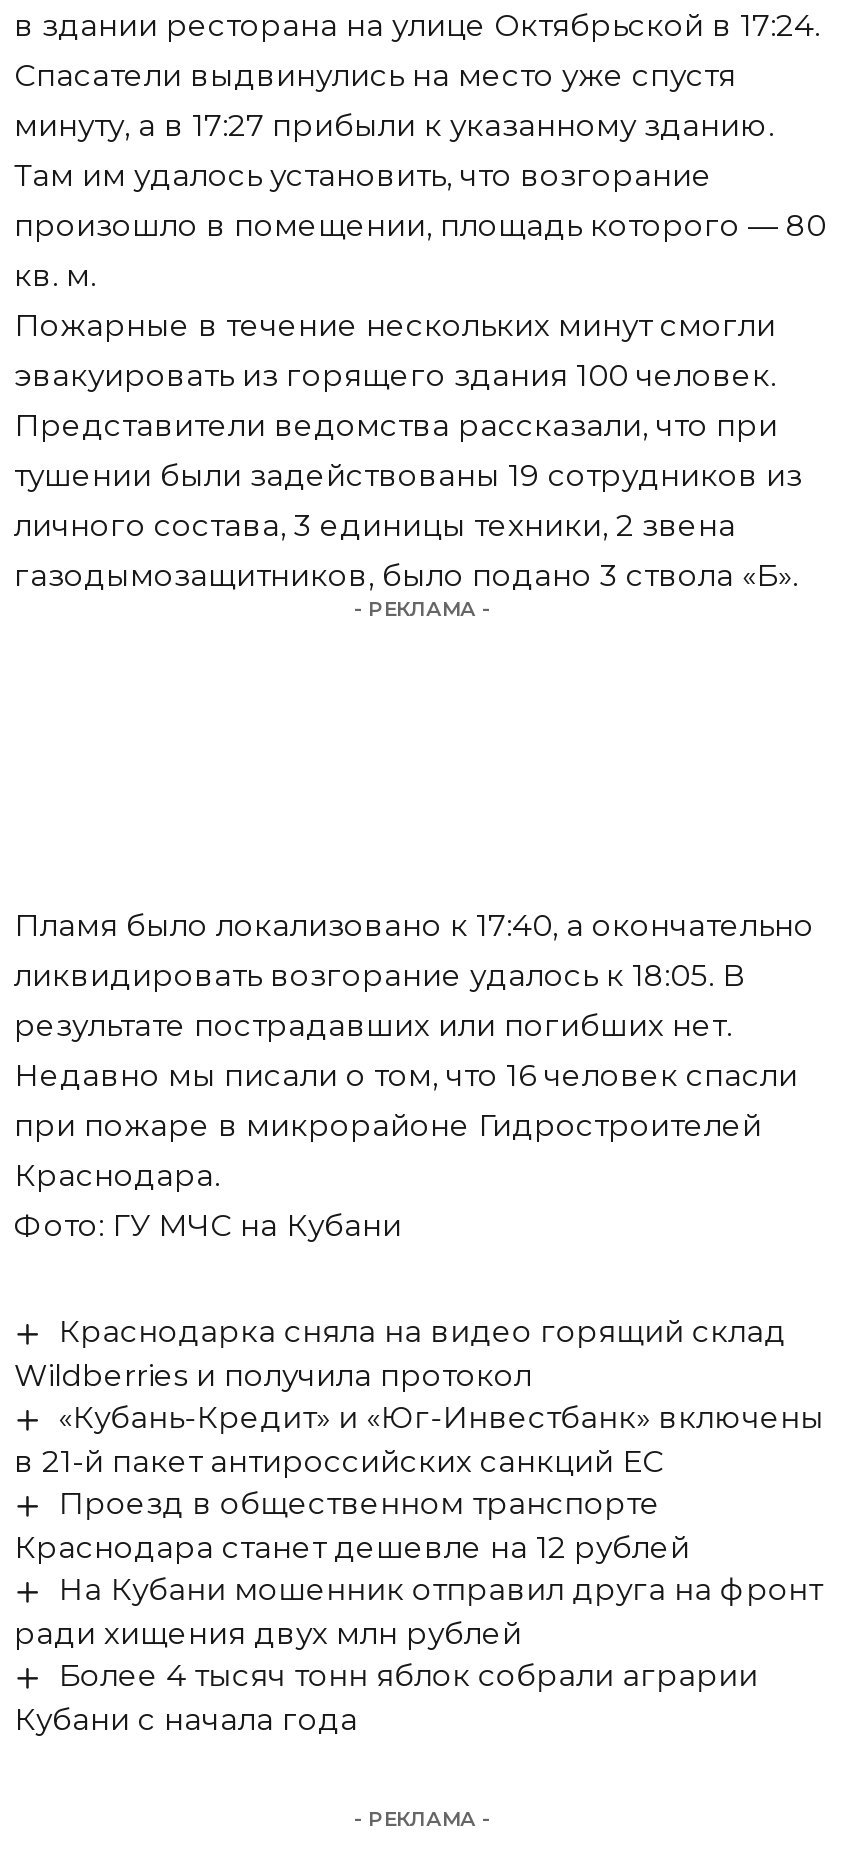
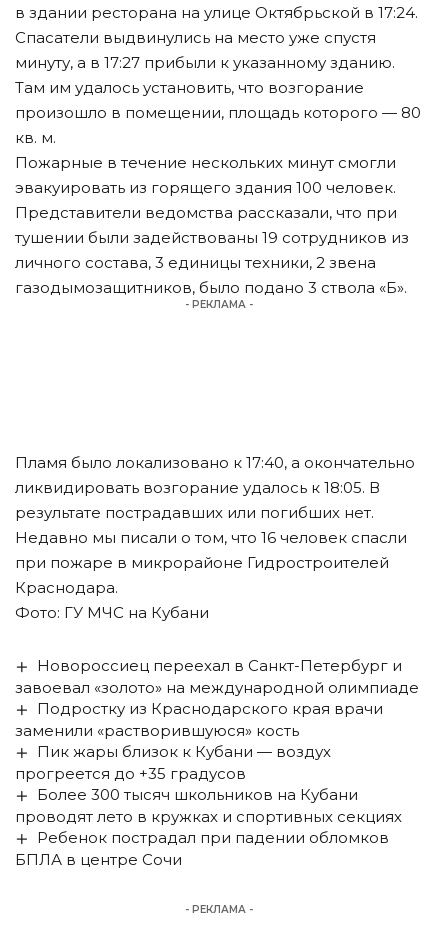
[14,1312,824,1738] Краснодарка сняла на видео горящий склад | Wildberries и получила протокол | «Кубань-Кредит» и «Юг-Инвестбанк» включены | в 21-й пакет антироссийских санкций ЕС | Проезд в общественном транспорте | Краснодара станет дешевле на 12 рублей | На Кубани мошенник отправил друга на фронт | ради хищения двух млн рублей | Более 4 тысяч тонн яблок собрали аграрии | Кубани с начала года -> [15,656,419,869] Новороссиец переехал в Санкт-Петербург и | завоевал «золото» на международной олимпиаде | Подростку из Краснодарского края врачи | заменили «растворившуюся» кость | Пик жары близок к Кубани — воздух | прогреется до +35 градусов | Более 300 тысяч школьников на Кубани | проводят лето в кружках и спортивных секциях | Ребенок пострадал при падении обломков | БПЛА в центре Сочи

